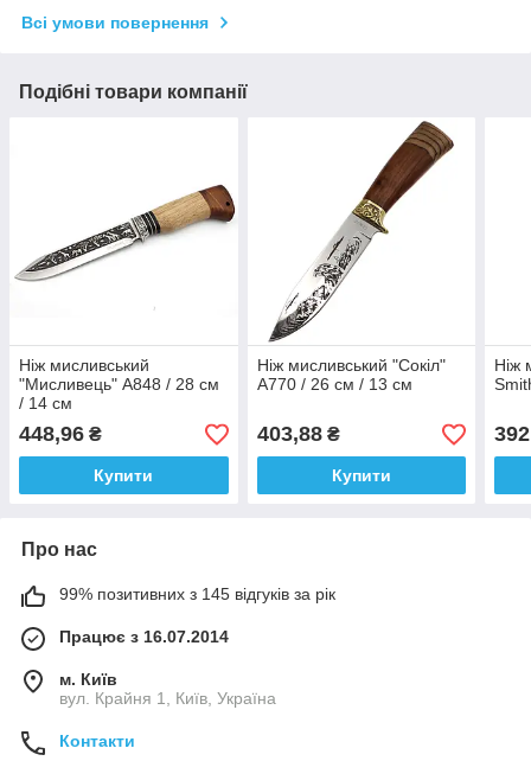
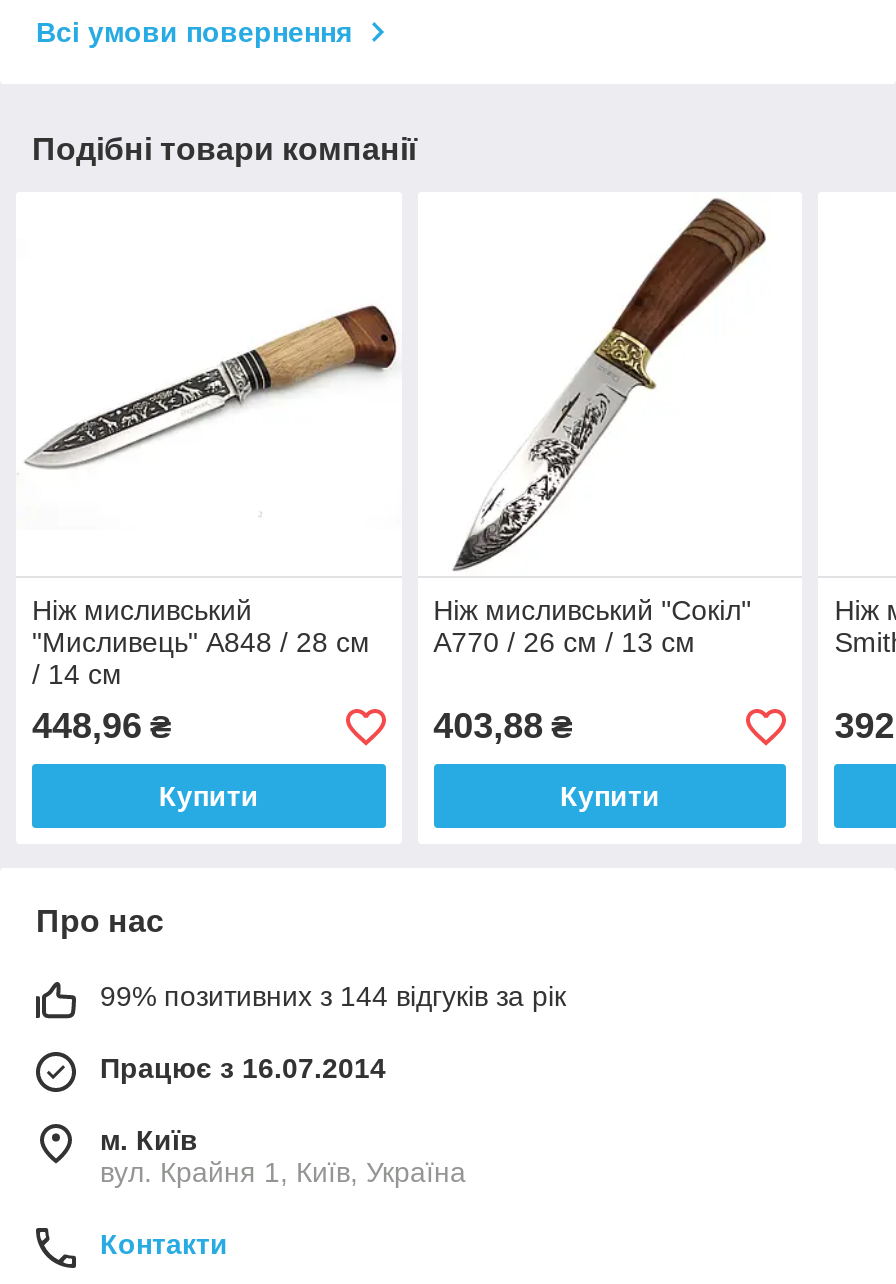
[59,585,335,604] 99% позитивних з 145 відгуків за рік -> [100,981,566,1013] 99% позитивних з 144 відгуків за рік

